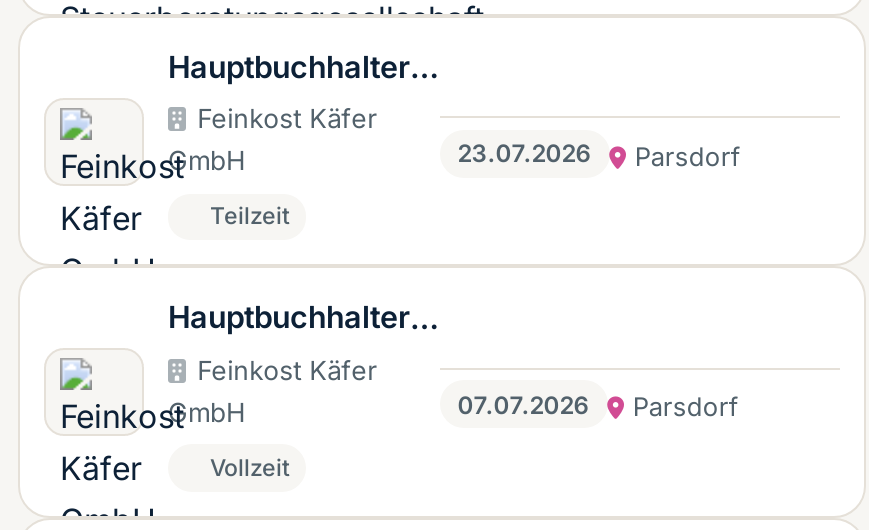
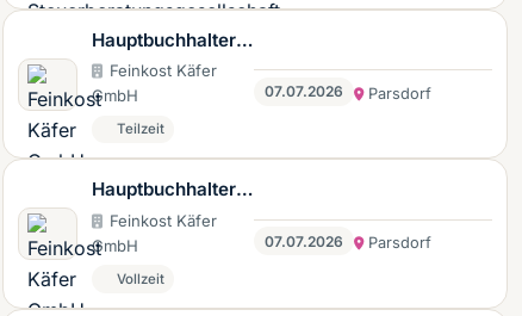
[458,138,592,168] 23.07.2026 -> [264,83,343,100] 07.07.2026

